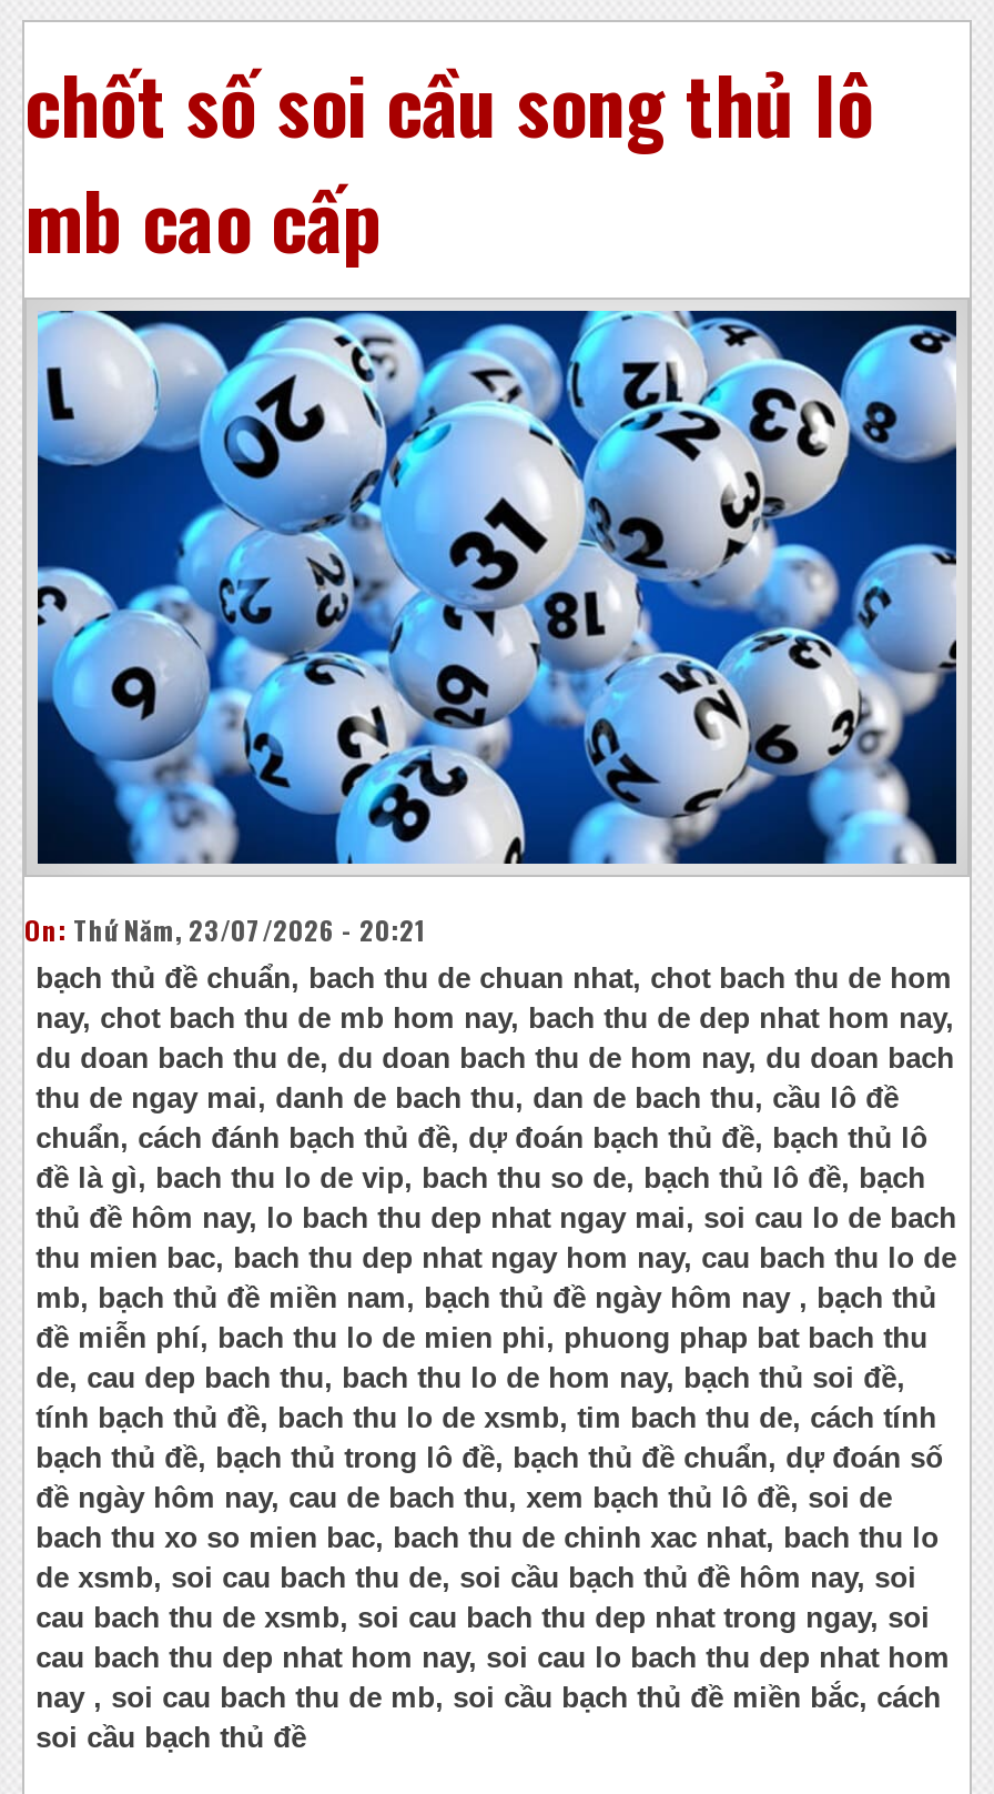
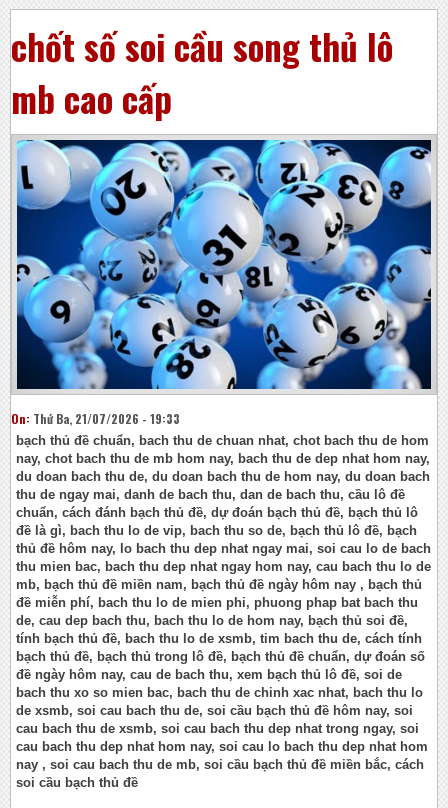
[24,910,426,947] On: Thứ Năm, 23/07/2026 - 20:21 -> [11,410,180,427] On: Thứ Ba, 21/07/2026 - 19:33

